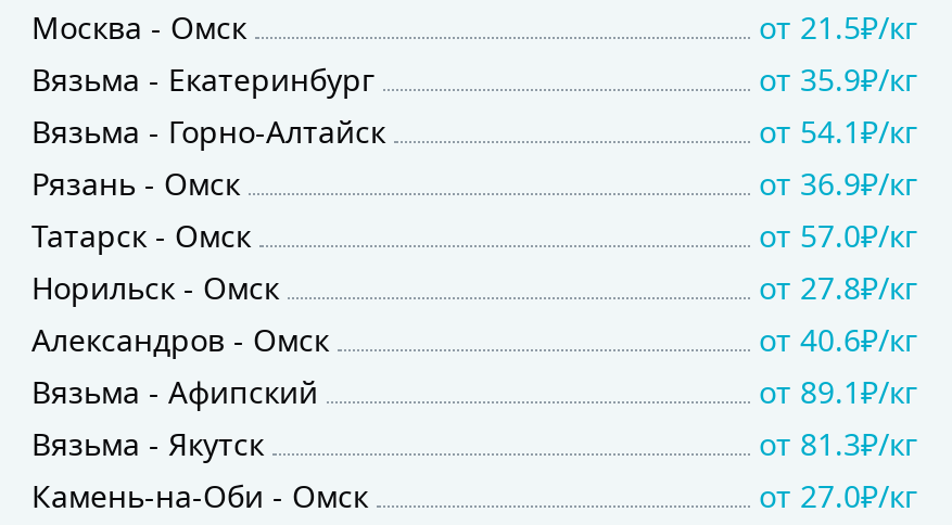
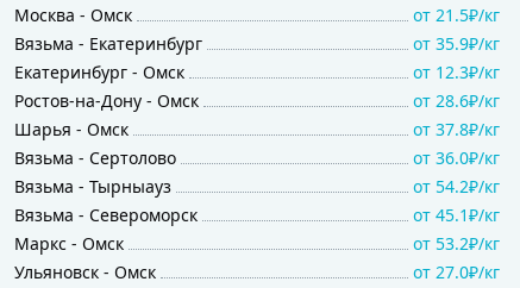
[31,112,917,517] Вязьма - Горно-Алтайск | от 54.1₽/кг | Рязань - Омск | от 36.9₽/кг | Татарск - Омск | от 57.0₽/кг | Норильск - Омск | от 27.8₽/кг | Александров - Омск | от 40.6₽/кг | Вязьма - Афипский | от 89.1₽/кг | Вязьма - Якутск | от 81.3₽/кг | Камень-на-Оби - Омск -> [14,61,500,284] Екатеринбург - Омск | от 12.3₽/кг | Ростов-на-Дону - Омск | от 28.6₽/кг | Шарья - Омск | от 37.8₽/кг | Вязьма - Сертолово | от 36.0₽/кг | Вязьма - Тырныауз | от 54.2₽/кг | Вязьма - Североморск | от 45.1₽/кг | Маркс - Омск | от 53.2₽/кг | Ульяновск - Омск

